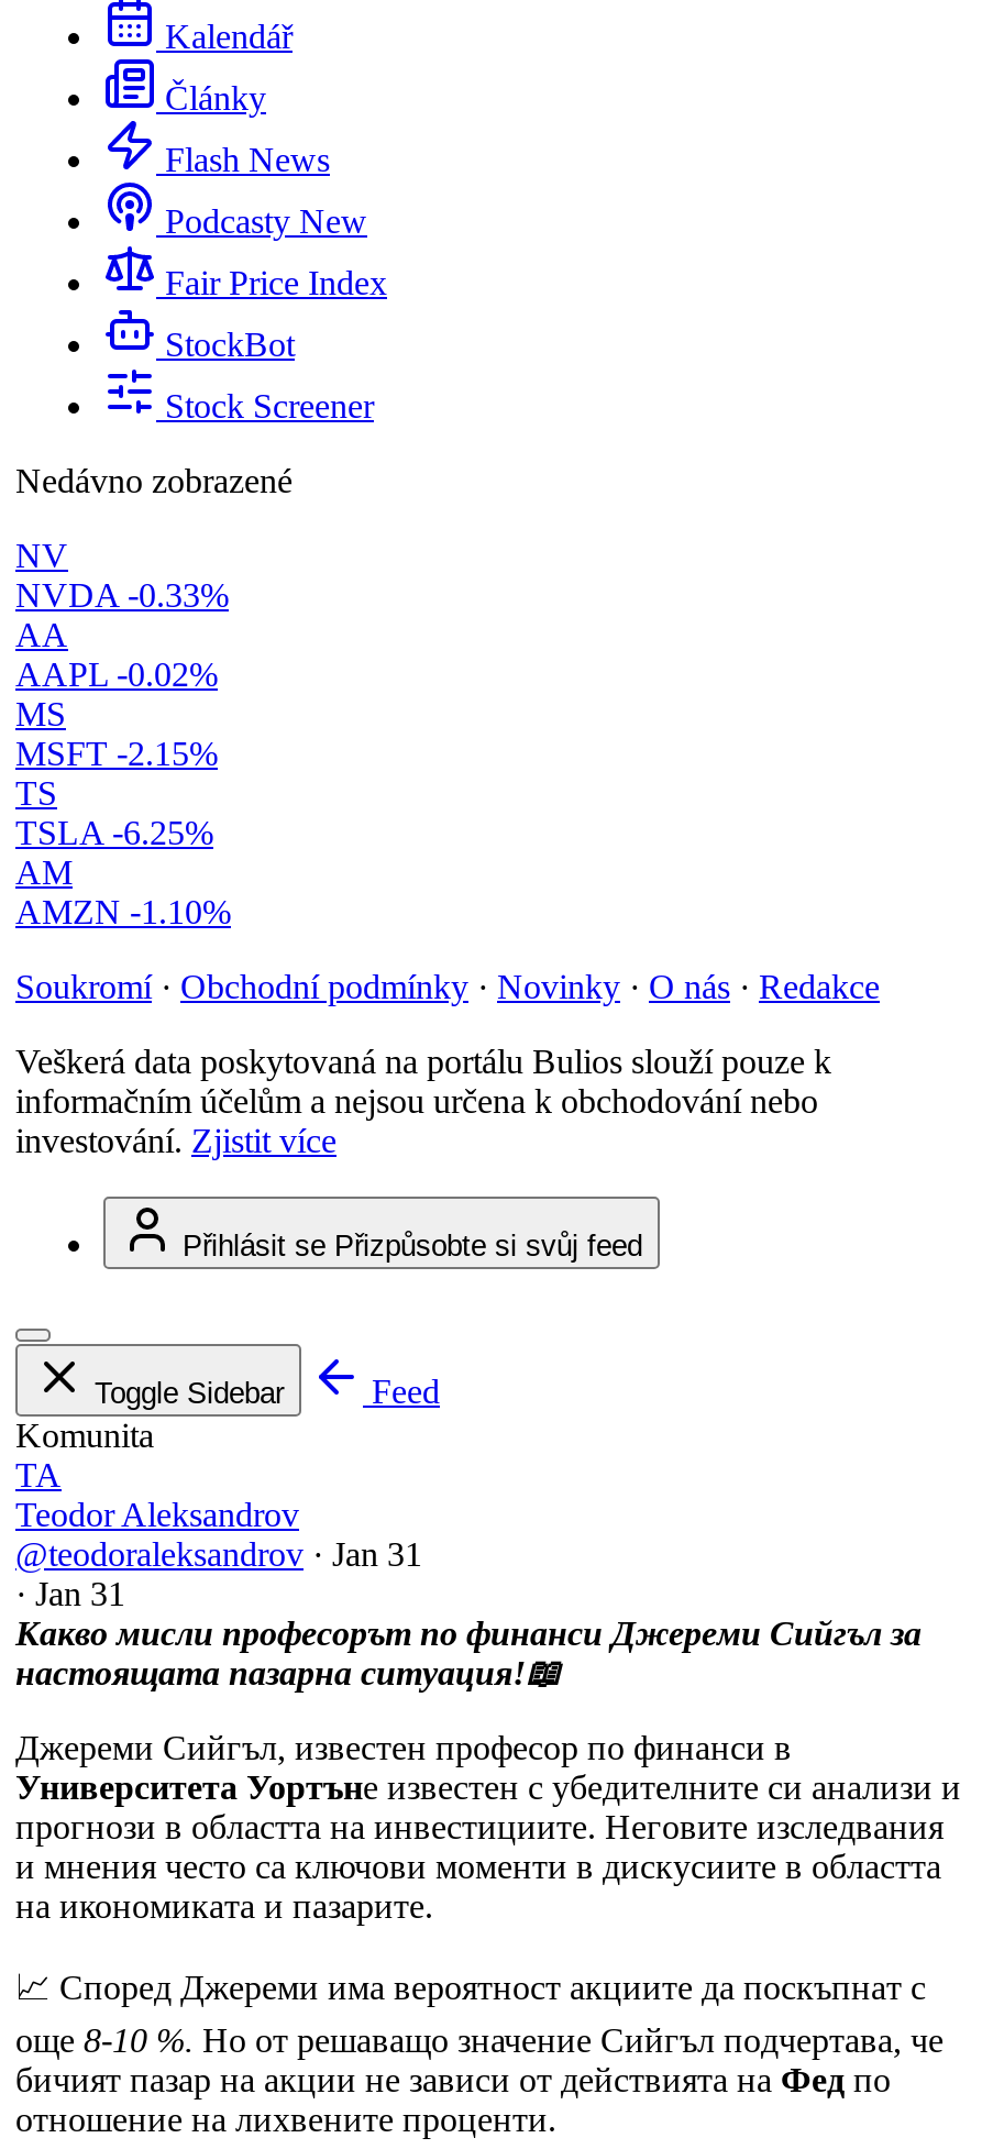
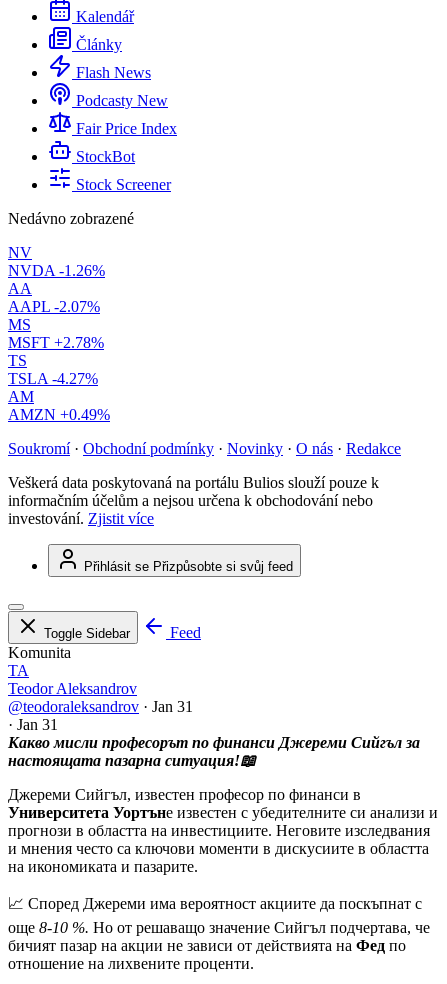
[15,577,229,614] NVDA -0.33% -> [8,262,105,279] NVDA -1.26%
[15,656,218,693] AAPL -0.02% -> [8,298,100,315] AAPL -2.07%
[15,735,218,772] MSFT -2.15% -> [8,334,104,351] MSFT +2.78%
[15,814,213,851] TSLA -6.25% -> [8,370,98,387] TSLA -4.27%
[15,893,231,931] AMZN -1.10% -> [8,406,110,423] AMZN +0.49%

